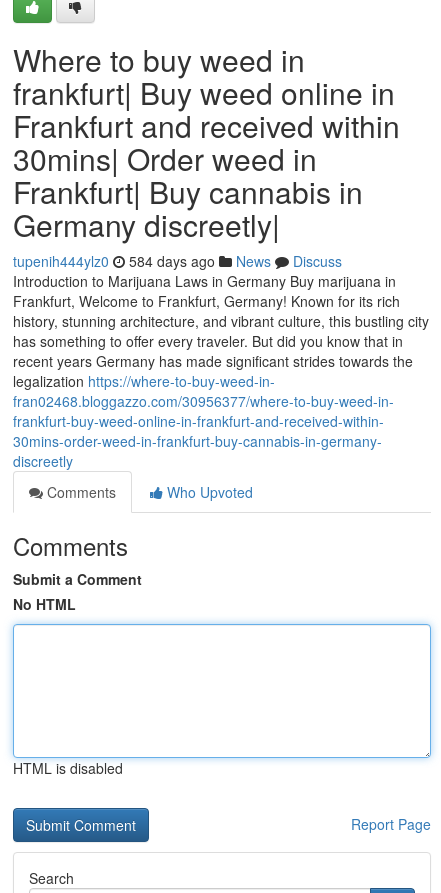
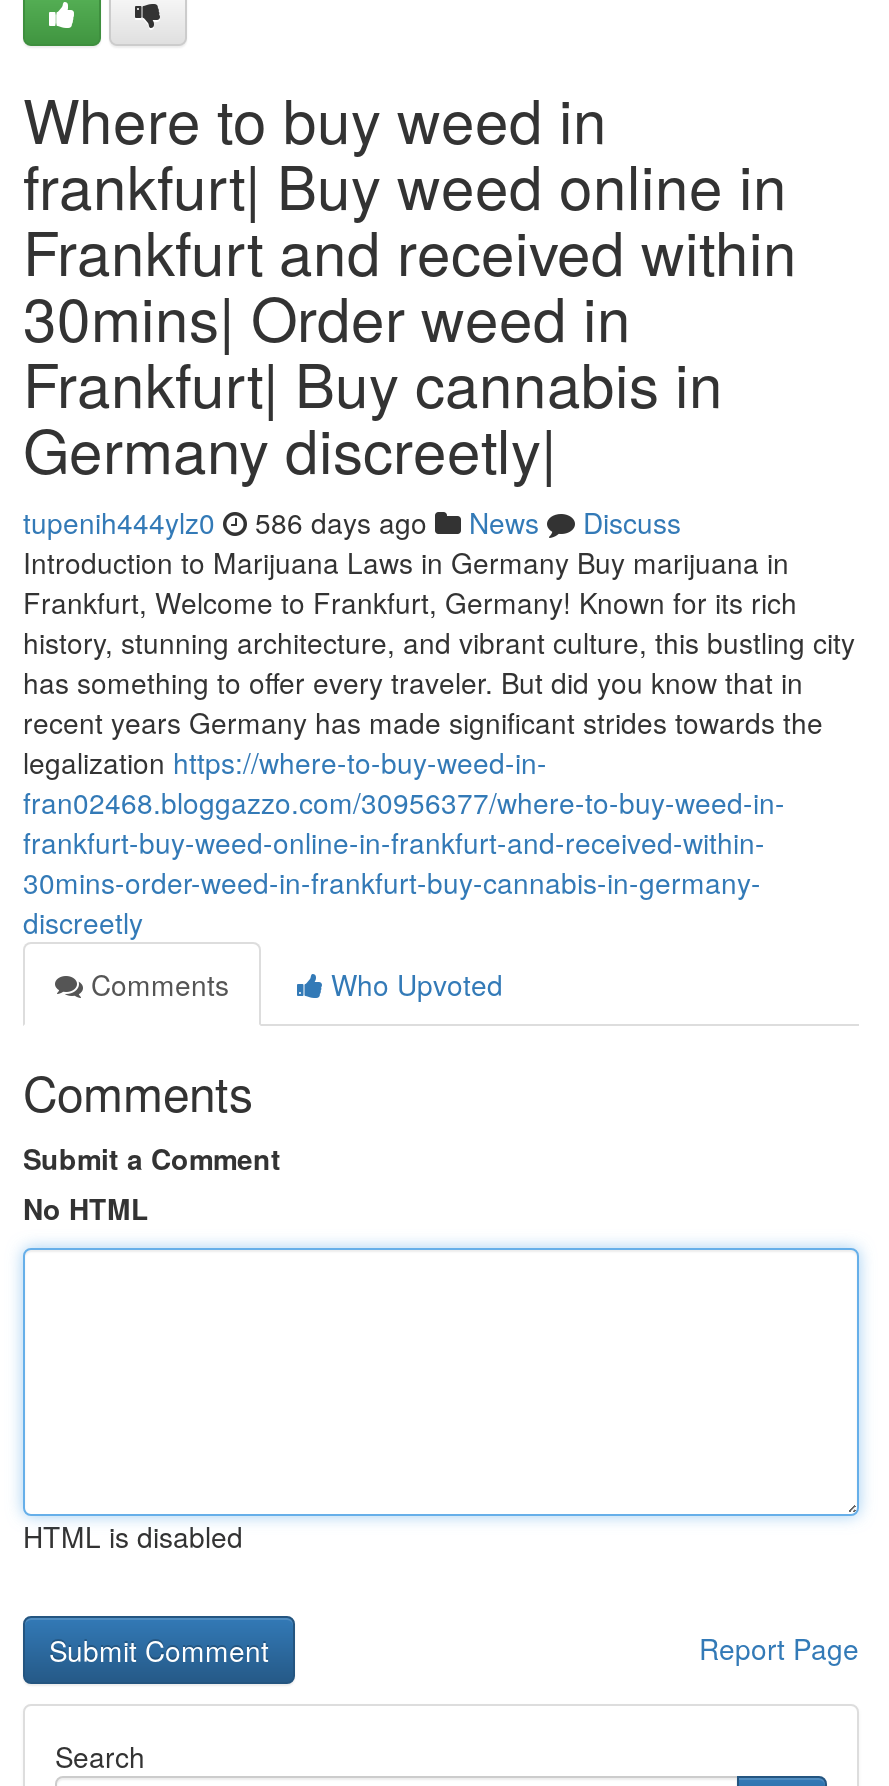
[13,251,342,271] tupenih444ylz0 584 days ago News Discuss -> [23,502,681,542] tupenih444ylz0 586 days ago News Discuss

